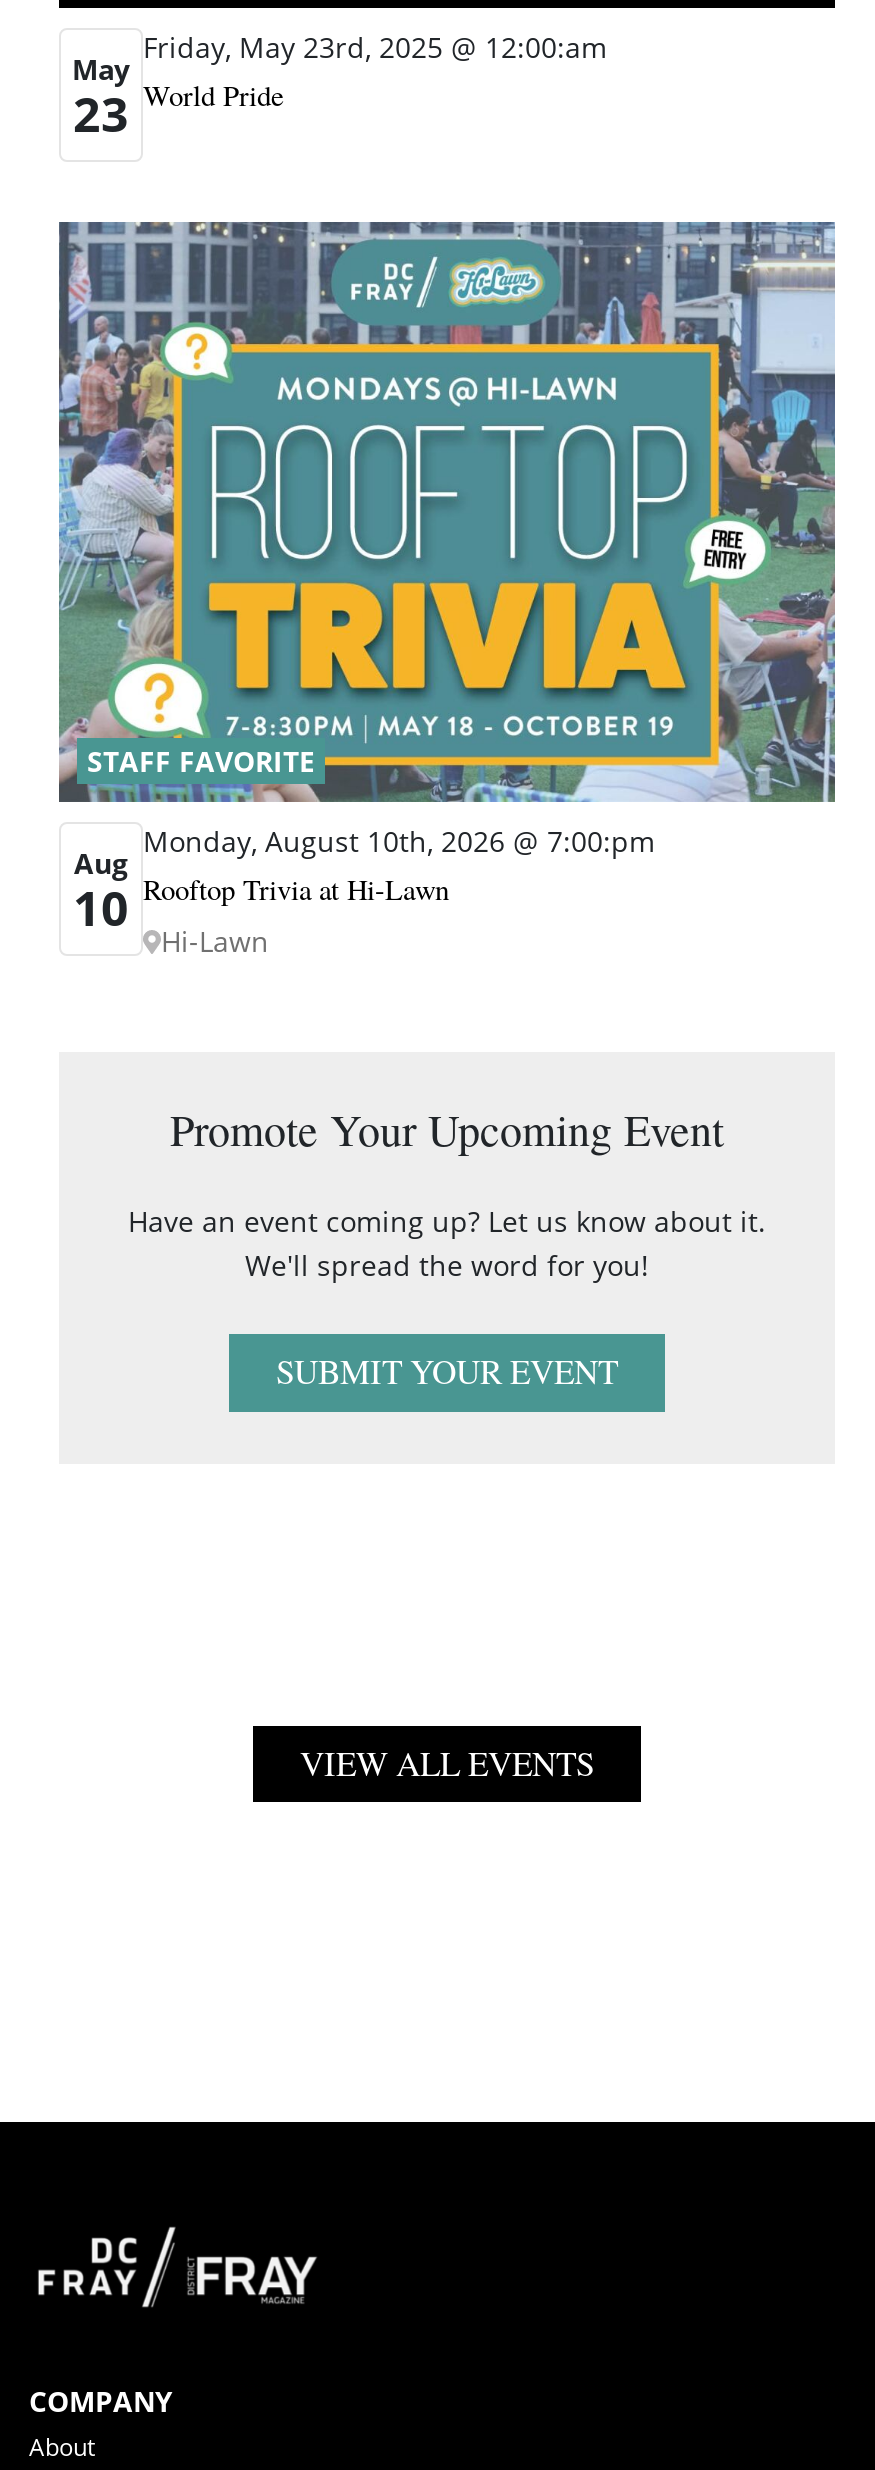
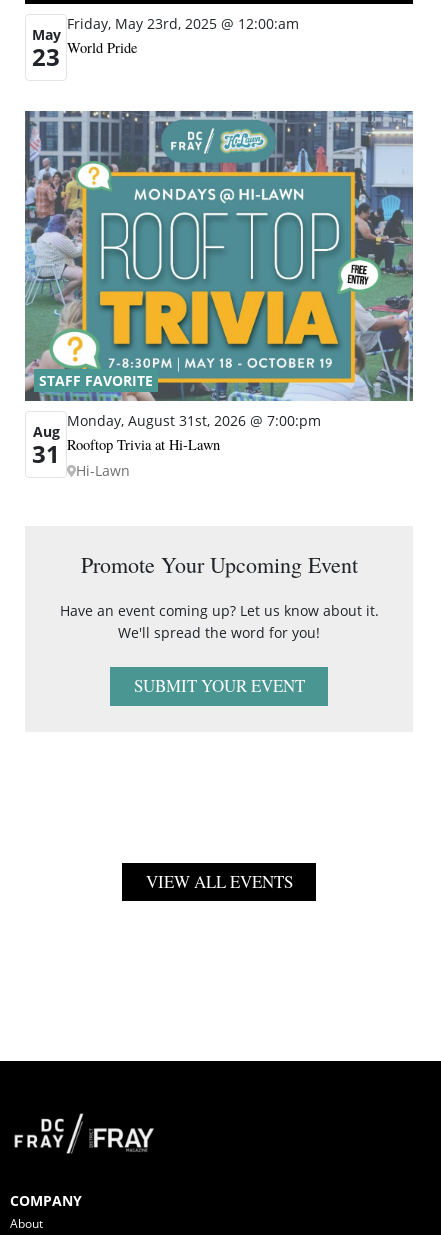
[143,823,655,861] Monday, August 10th, 2026 @ 7:00:pm -> [67,411,321,430] Monday, August 31st, 2026 @ 7:00:pm
[73,871,449,941] 10 Rooftop Trivia at Hi-Lawn -> [32,435,220,470] 31 Rooftop Trivia at Hi-Lawn

